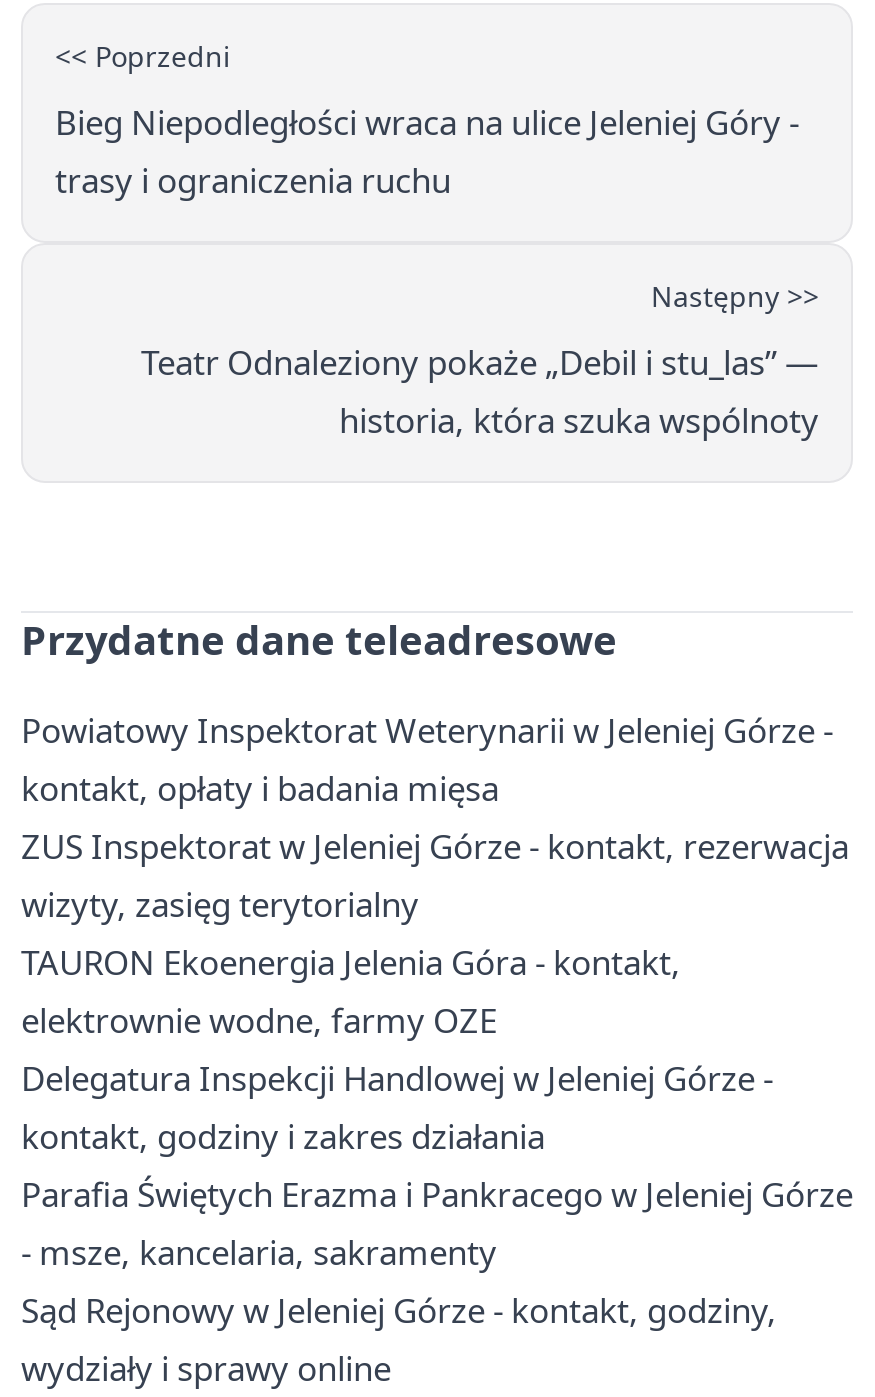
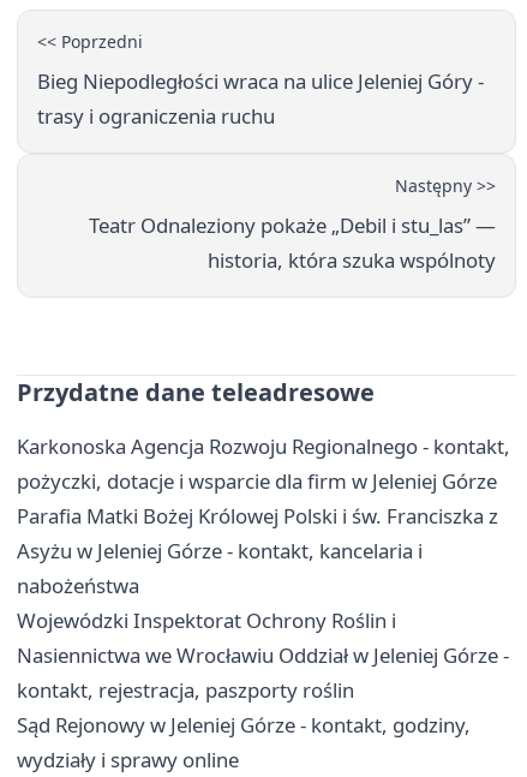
[21,706,853,1274] Powiatowy Inspektorat Weterynarii w Jeleniej Górze - | kontakt, opłaty i badania mięsa | ZUS Inspektorat w Jeleniej Górze - kontakt, rezerwacja | wizyty, zasięg terytorialny | TAURON Ekoenergia Jelenia Góra - kontakt, | elektrownie wodne, farmy OZE | Delegatura Inspekcji Handlowej w Jeleniej Górze - | kontakt, godziny i zakres działania | Parafia Świętych Erazma i Pankracego w Jeleniej Górze | - msze, kancelaria, sakramenty -> [17,432,510,703] Karkonoska Agencja Rozwoju Regionalnego - kontakt, | pożyczki, dotacje i wsparcie dla firm w Jeleniej Górze | Parafia Matki Bożej Królowej Polski i św. Franciszka z | Asyżu w Jeleniej Górze - kontakt, kancelaria i | nabożeństwa | Wojewódzki Inspektorat Ochrony Roślin i | Nasiennictwa we Wrocławiu Oddział w Jeleniej Górze - | kontakt, rejestracja, paszporty roślin

